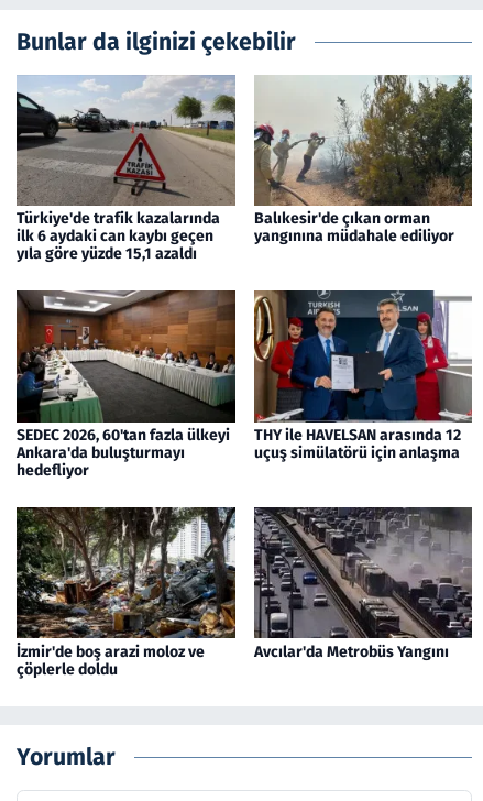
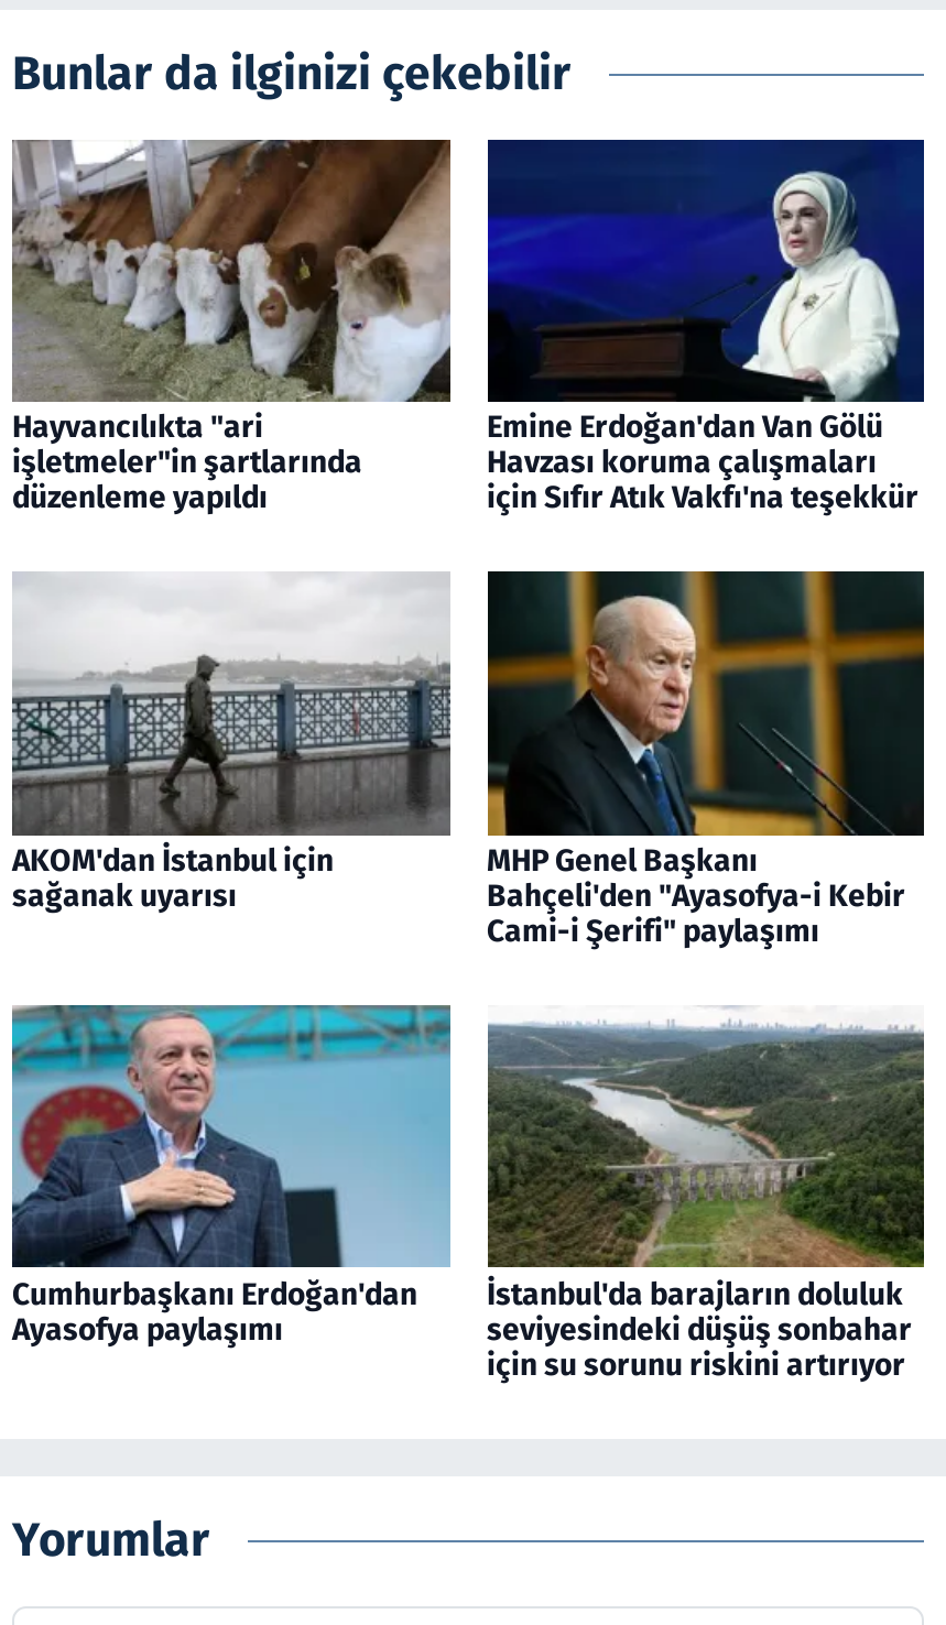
[17,75,237,263] [image] | Türkiye'de trafik kazalarında | ilk 6 aydaki can kaybı geçen | yıla göre yüzde 15,1 azaldı -> [12,138,450,516] [image] | Hayvancılıkta "ari | işletmeler"in şartlarında | düzenleme yapıldı
[253,74,473,245] [image] | Balıkesir'de çıkan orman | yangınına müdahale ediliyor -> [486,138,926,516] [image] | Emine Erdoğan'dan Van Gölü | Havzası koruma çalışmaları | için Sıfır Atık Vakfı'na teşekkür
[15,289,237,479] [image] | SEDEC 2026, 60'tan fazla ülkeyi | Ankara'da buluşturmayı | hedefliyor -> [10,571,453,914] [image] | AKOM'dan İstanbul için | sağanak uyarısı
[253,289,473,462] [image] | THY ile HAVELSAN arasında 12 | uçuş simülatörü için anlaşma -> [486,569,926,950] [image] | MHP Genel Başkanı | Bahçeli'den "Ayasofya-i Kebir | Cami-i Şerifi" paylaşımı
[15,506,237,679] [image] | İzmir'de boş arazi moloz ve | çöplerle doldu -> [10,1003,450,1348] [image] | Cumhurbaşkanı Erdoğan'dan | Ayasofya paylaşımı
[254,506,472,661] [image] | Avcılar'da Metrobüs Yangını -> [487,1005,924,1383] [image] | İstanbul'da barajların doluluk | seviyesindeki düşüş sonbahar | için su sorunu riskini artırıyor

